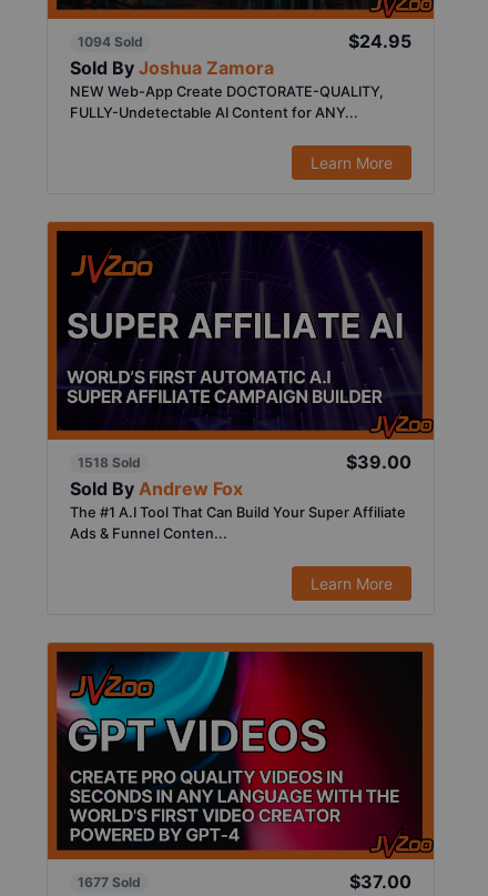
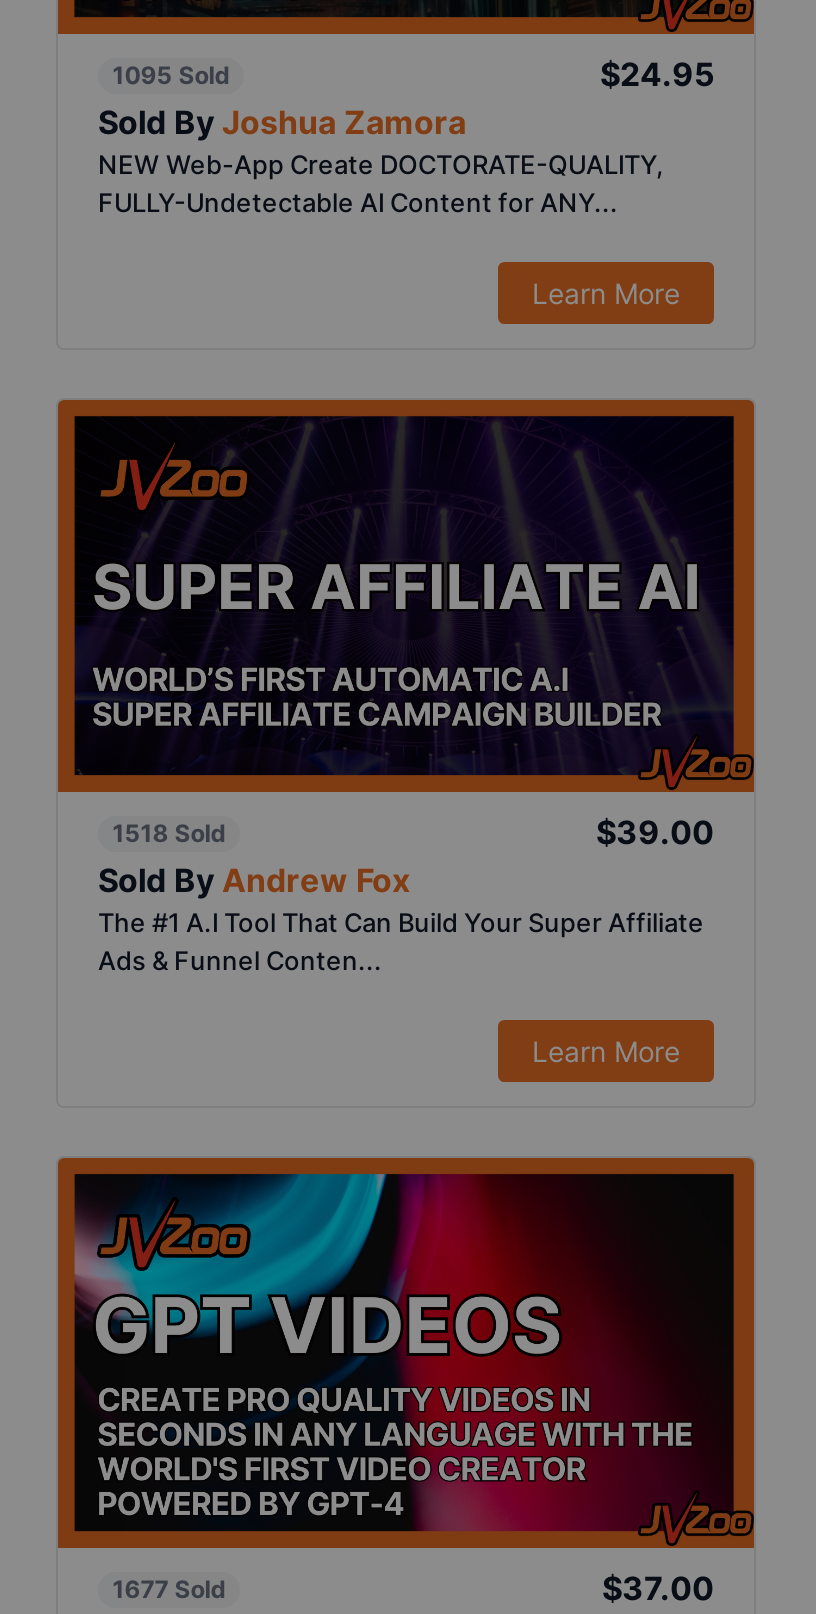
[78,33,143,50] 1094 Sold -> [112,60,230,90] 1095 Sold

